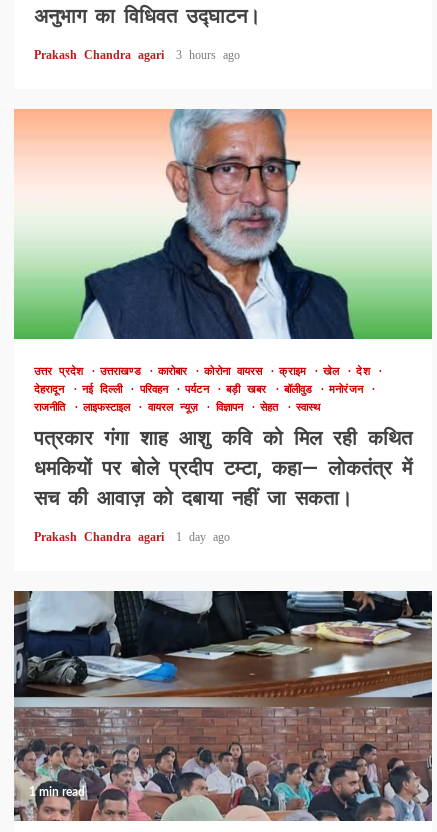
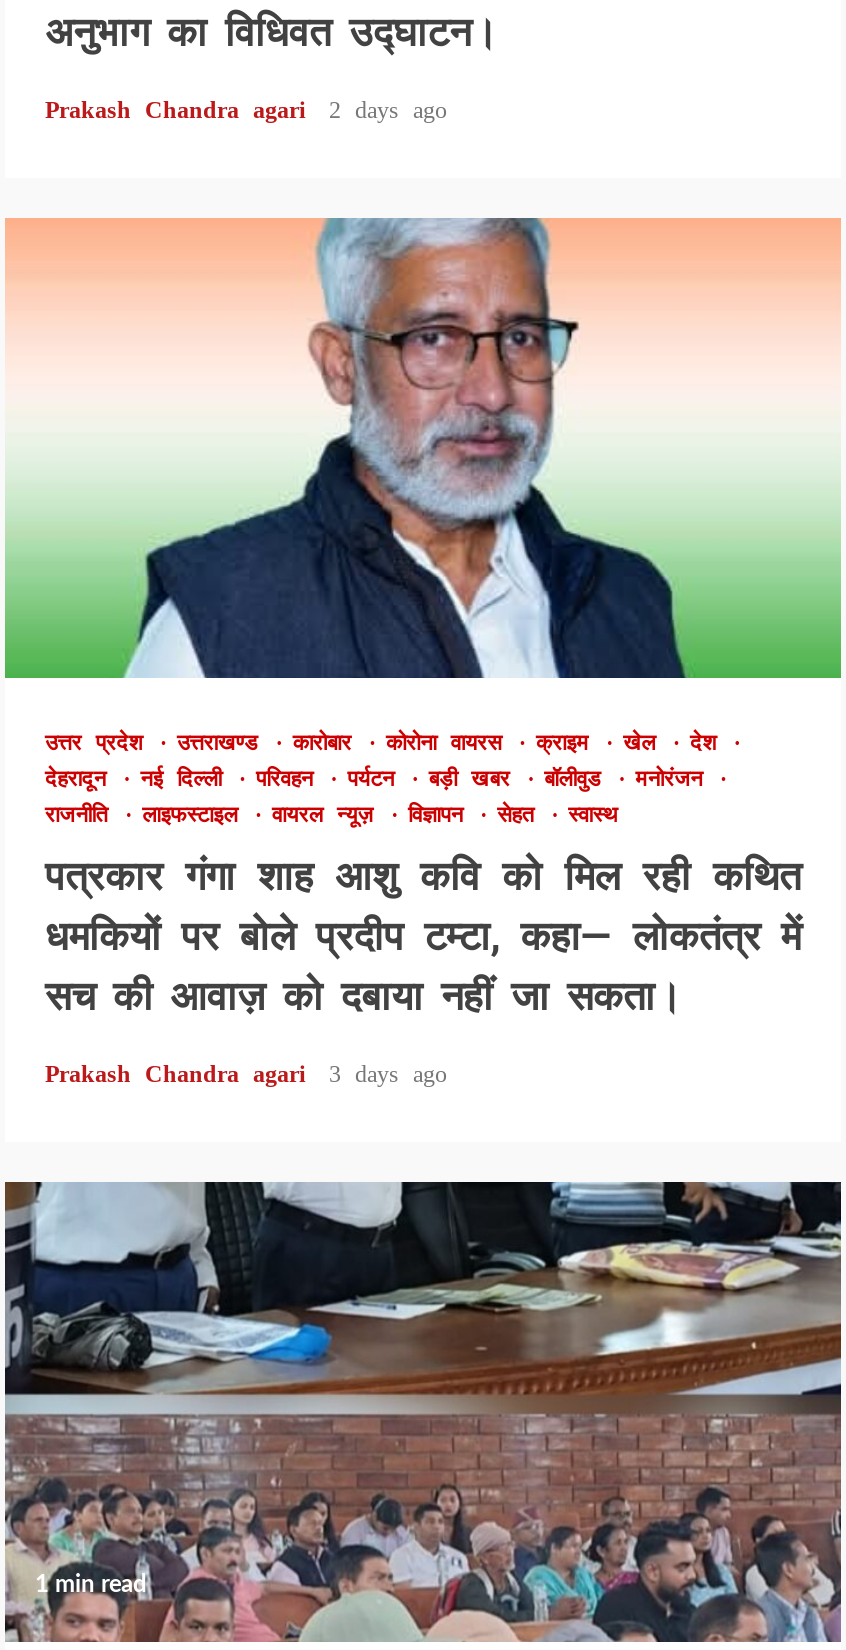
[34,48,240,62] Prakash Chandra agari 3 hours ago -> [45,96,447,124] Prakash Chandra agari 2 days ago
[34,530,230,544] Prakash Chandra agari 1 day ago -> [45,1060,447,1088] Prakash Chandra agari 3 days ago

